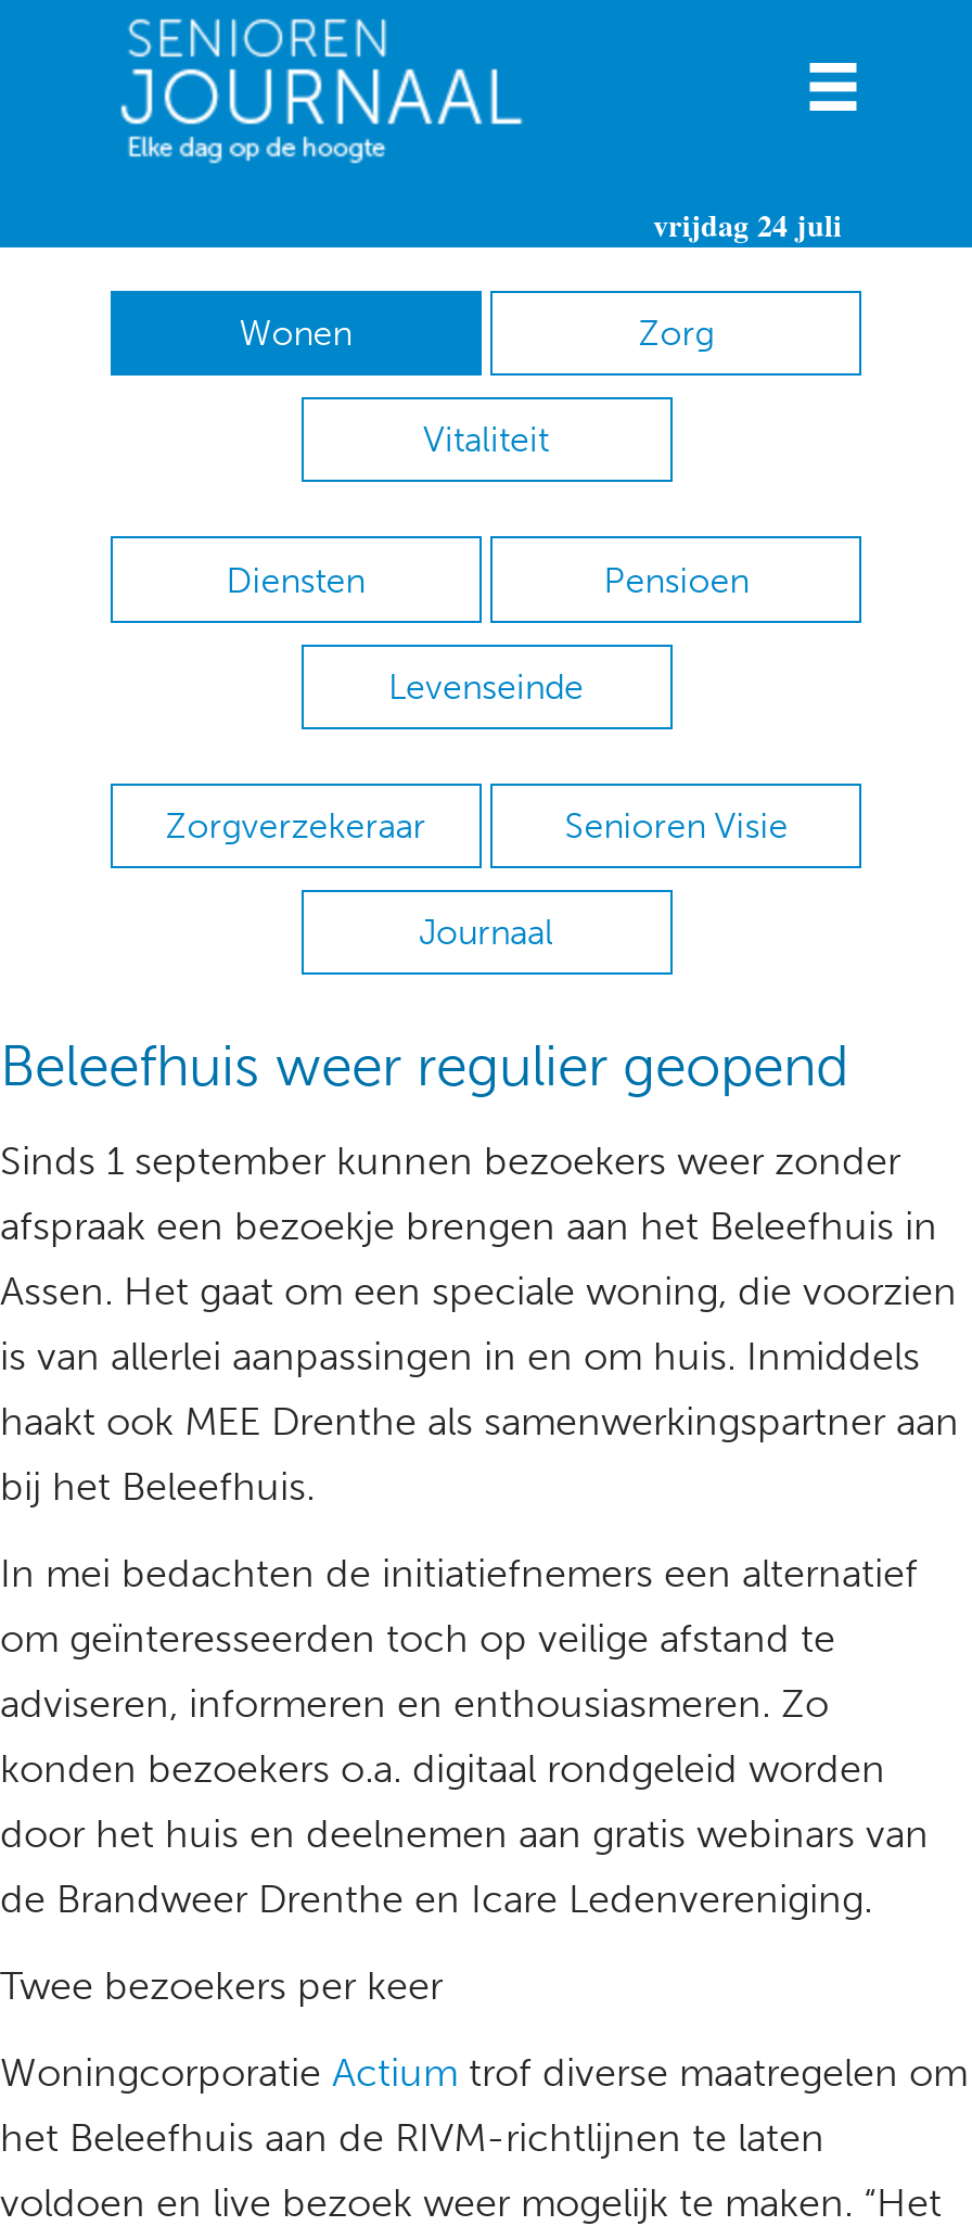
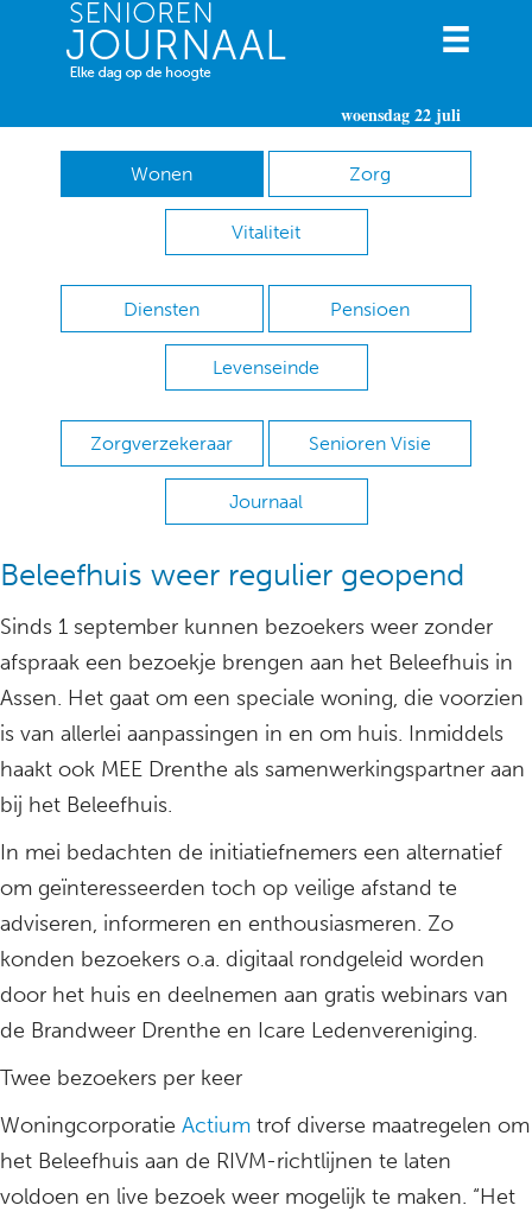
[653,202,842,247] vrijdag 24 juli -> [341,102,461,127] woensdag 22 juli

